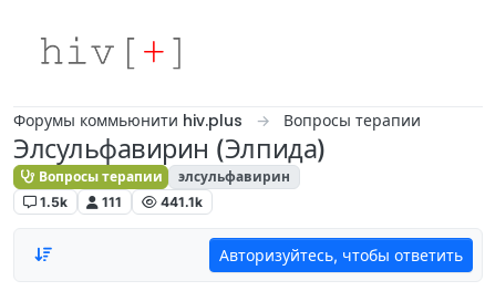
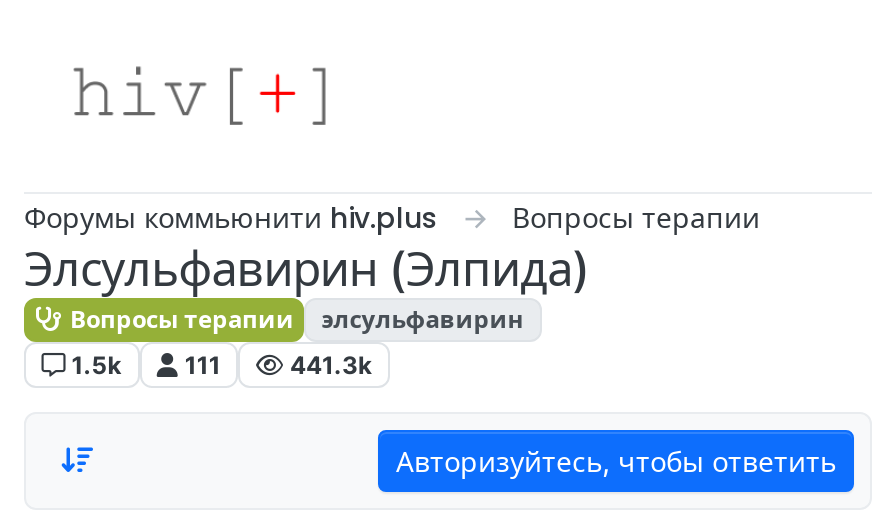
[161,193,203,210] 441.1k -> [290,349,372,379] 441.3k

